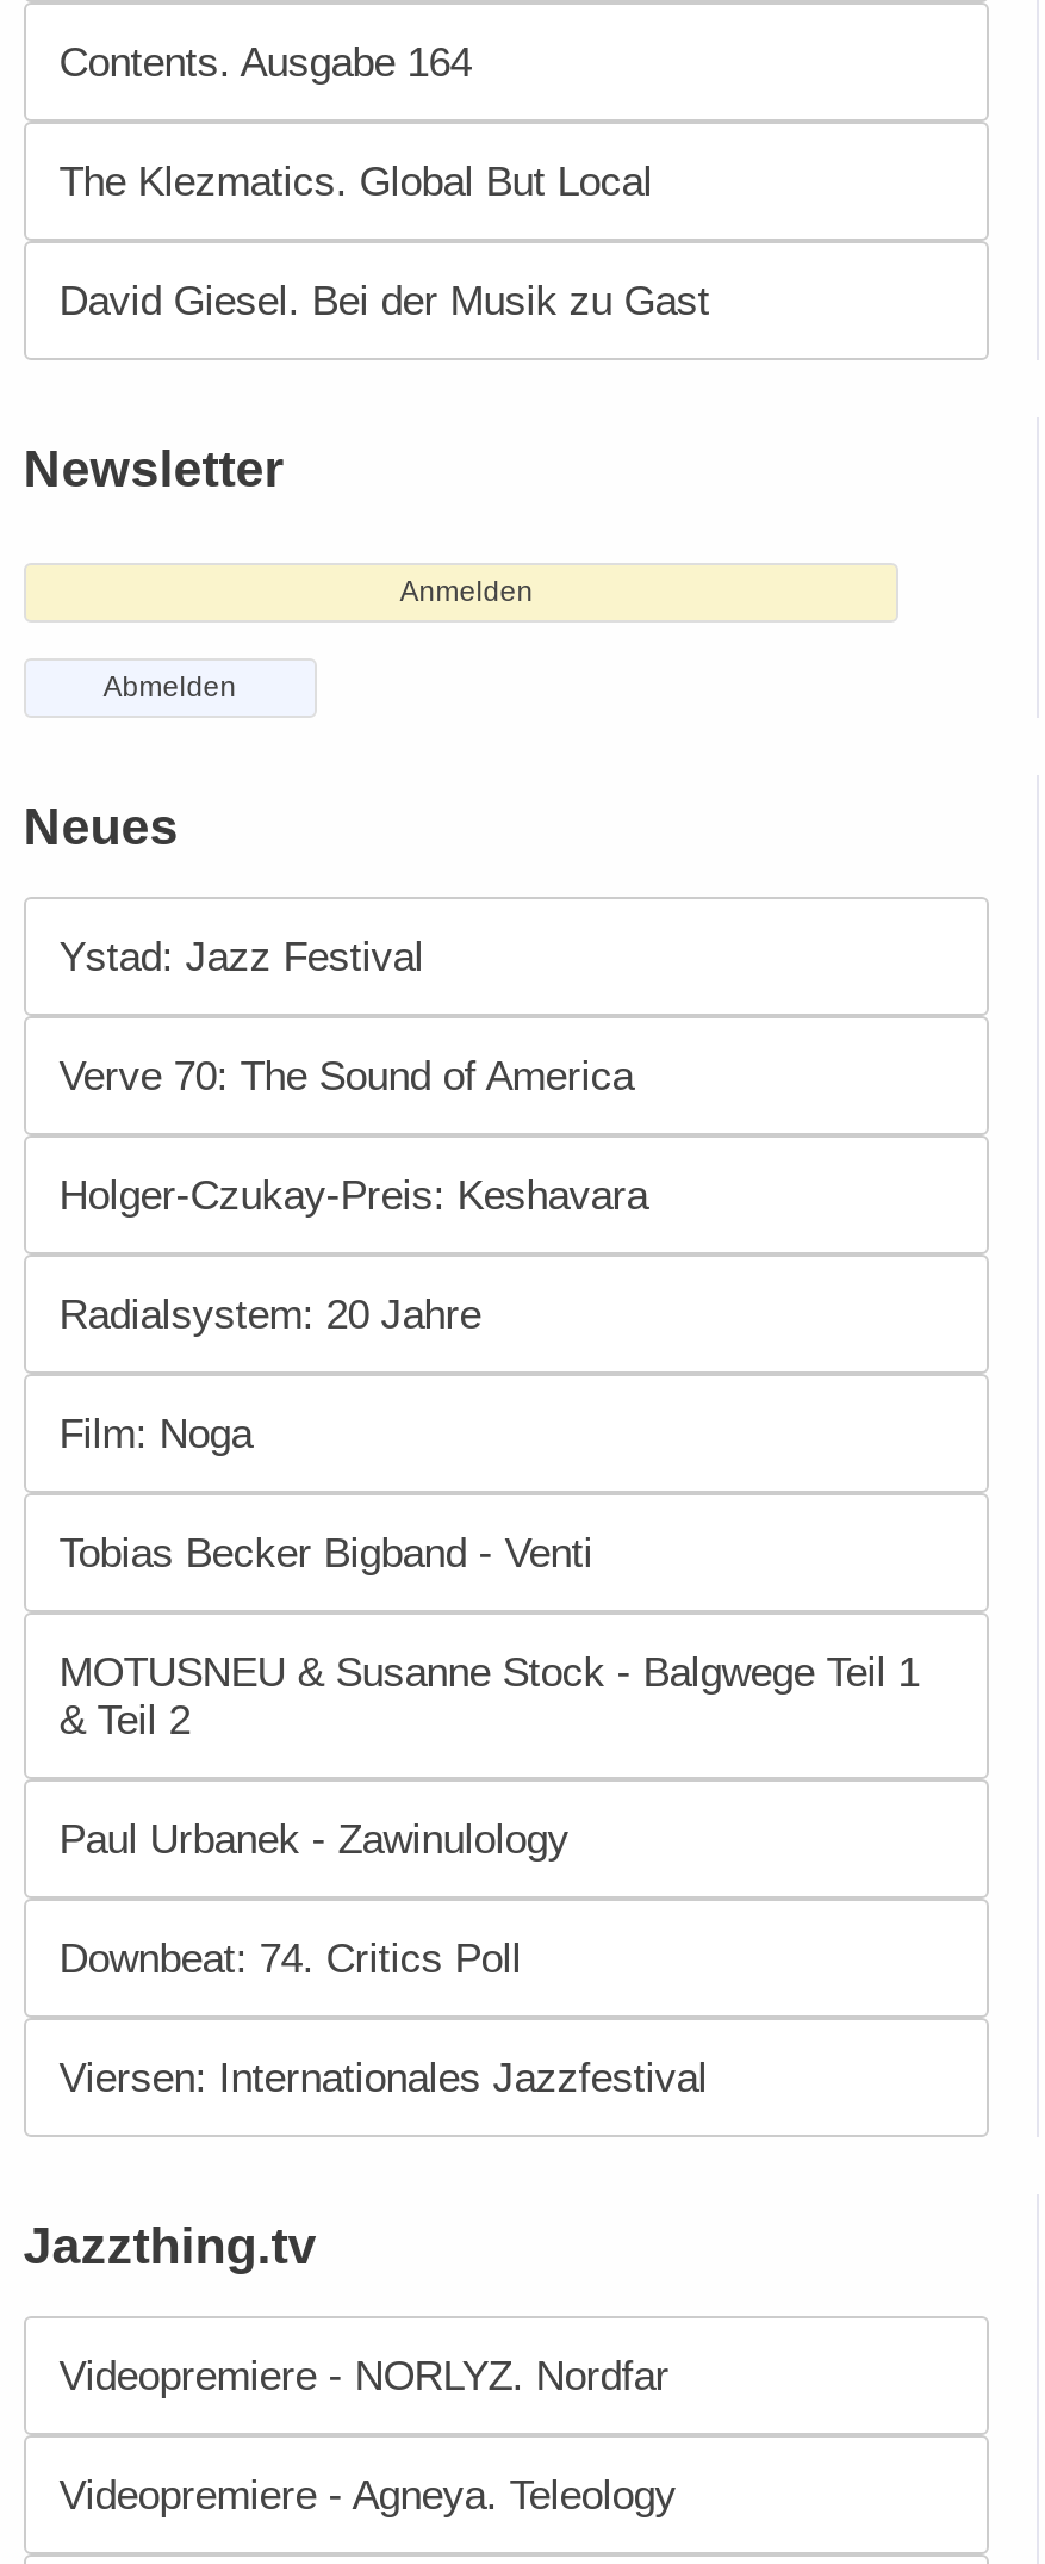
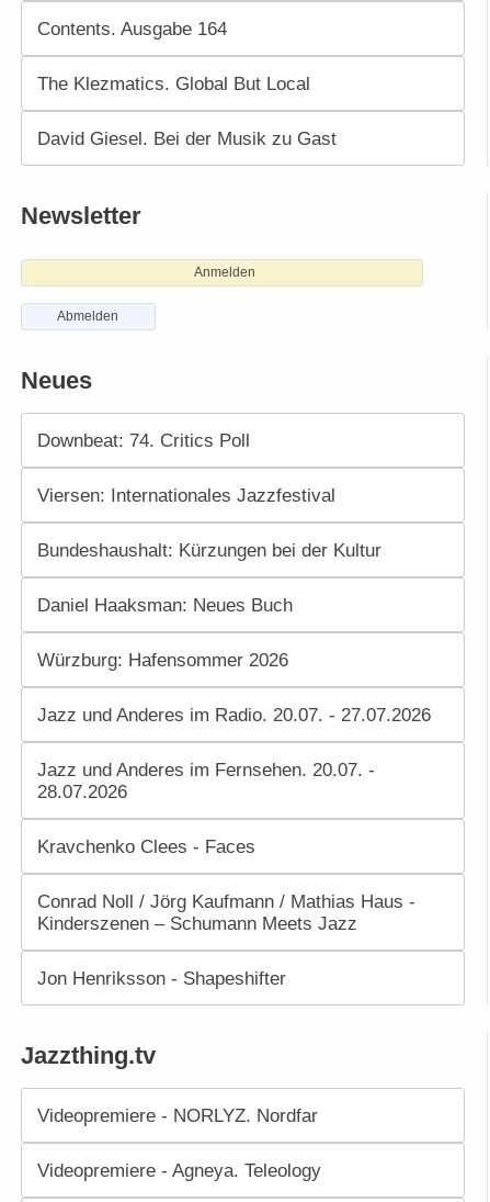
[59,931,919,1862] Ystad: Jazz Festival | Verve 70: The Sound of America | Holger-Czukay-Preis: Keshavara | Radialsystem: 20 Jahre | Film: Noga | Tobias Becker Bigband - Venti | MOTUSNEU & Susanne Stock - Balgwege Teil 1 | & Teil 2 | Paul Urbanek - Zawinulology -> none
moved [59,1933,707,2100] -> [37,429,335,505]: Downbeat: 74. Critics Poll | Viersen: Internationales Jazzfestival
none -> [37,538,431,988] Bundeshaushalt: Kürzungen bei der Kultur | Daniel Haaksman: Neues Buch | Würzburg: Hafensommer 2026 | Jazz und Anderes im Radio. 20.07. - 27.07.2026 | Jazz und Anderes im Fernsehen. 20.07. - | 28.07.2026 | Kravchenko Clees - Faces | Conrad Noll / Jörg Kaufmann / Mathias Haus - | Kinderszenen – Schumann Meets Jazz | Jon Henriksson - Shapeshifter

